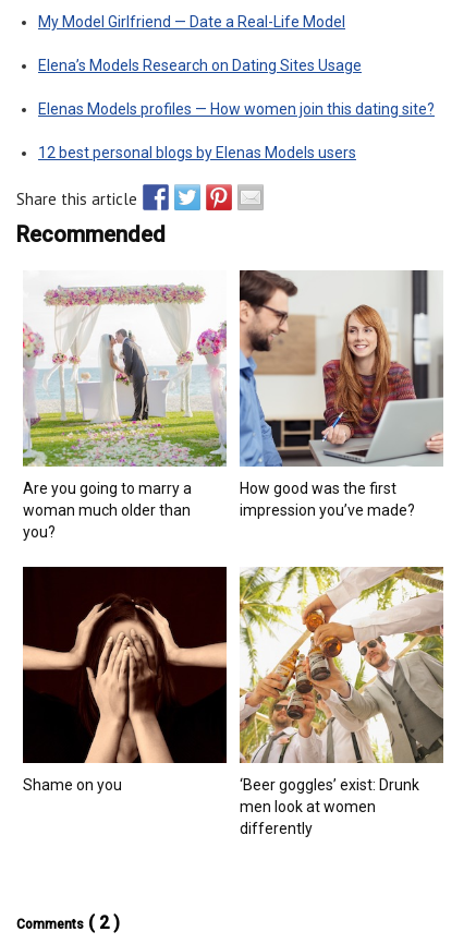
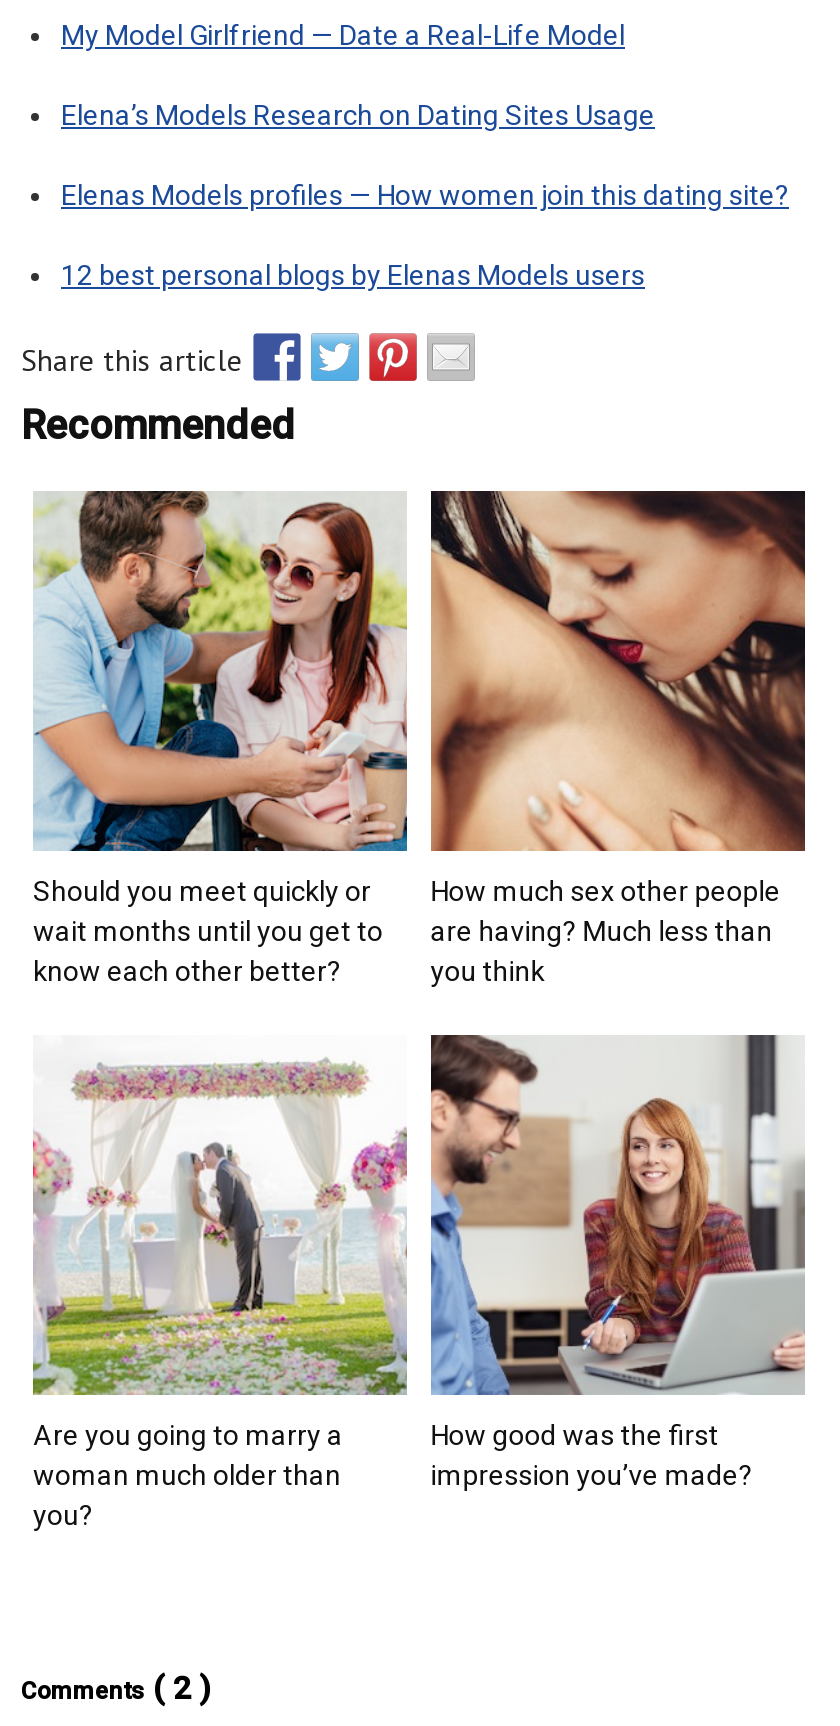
none -> [33,489,409,987] [image] | Should you meet quickly or | wait months until you get to | know each other better?
none -> [429,489,807,987] [image] | How much sex other people | are having? Much less than | you think
moved [23,268,444,541] -> [33,1031,807,1531]: [image] | Are you going to marry a | woman much older than | you? | How good was the first | impression you’ve made?
[22,566,419,837] [image] | Shame on you | ‘Beer goggles’ exist: Drunk | men look at women | differently -> none
[239,566,444,764] [image] -> none

